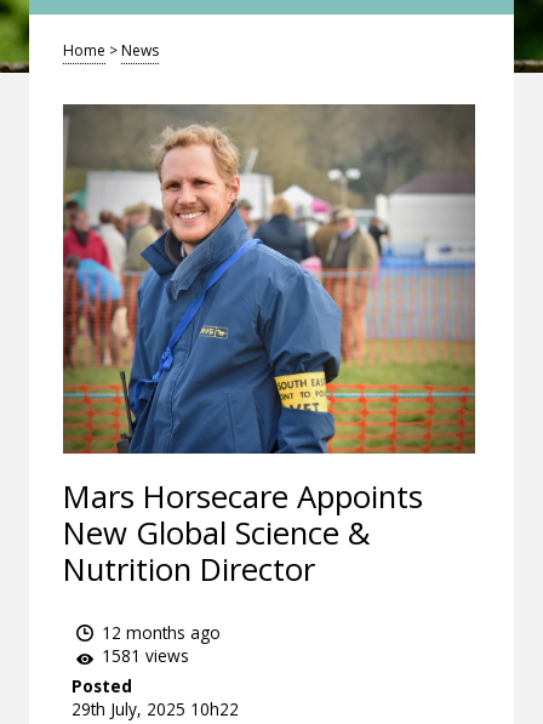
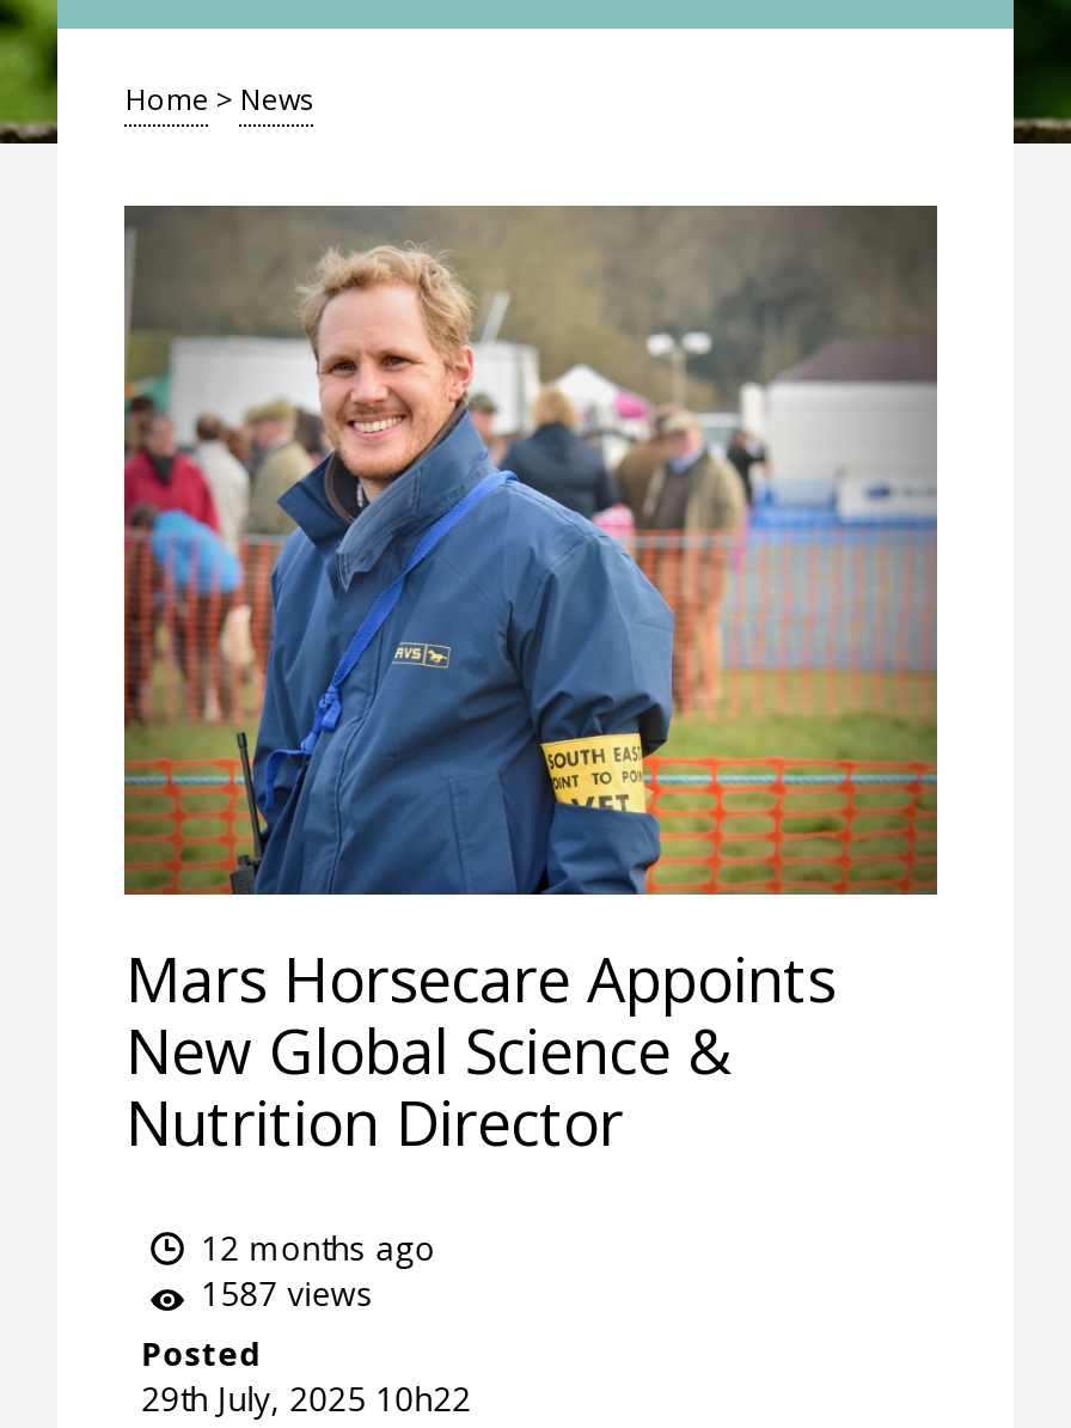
[97,644,189,667] 1581 views -> [192,1271,374,1316] 1587 views

